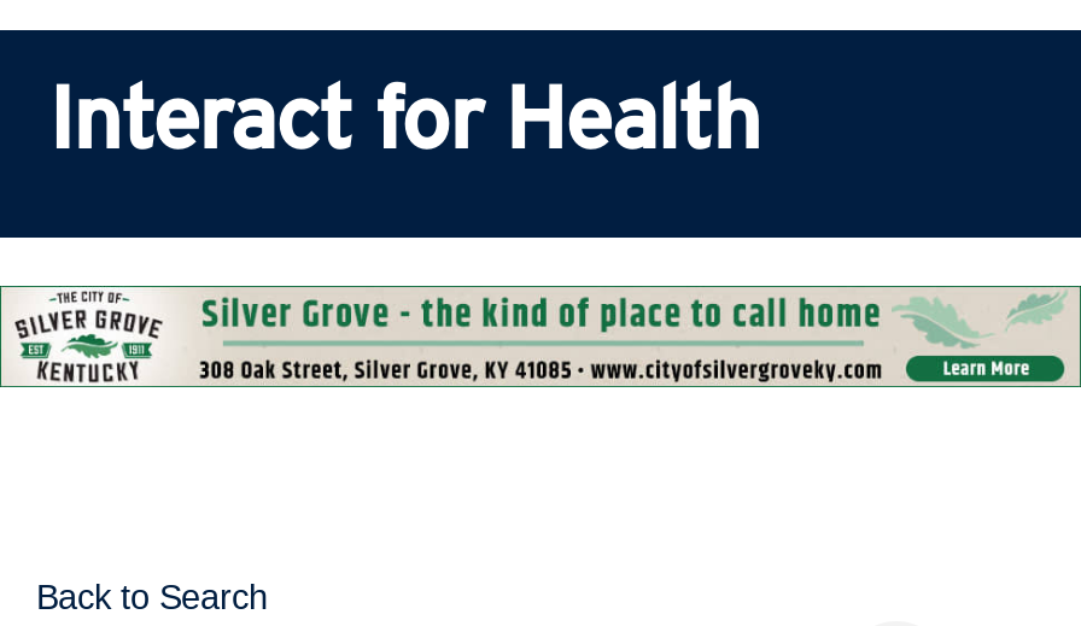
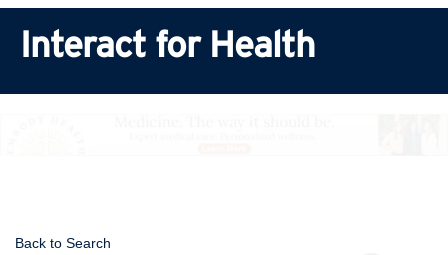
[7,283,1074,390] [image] -> none

